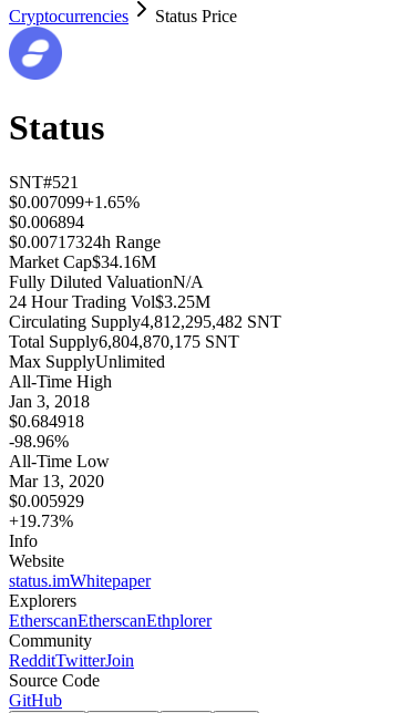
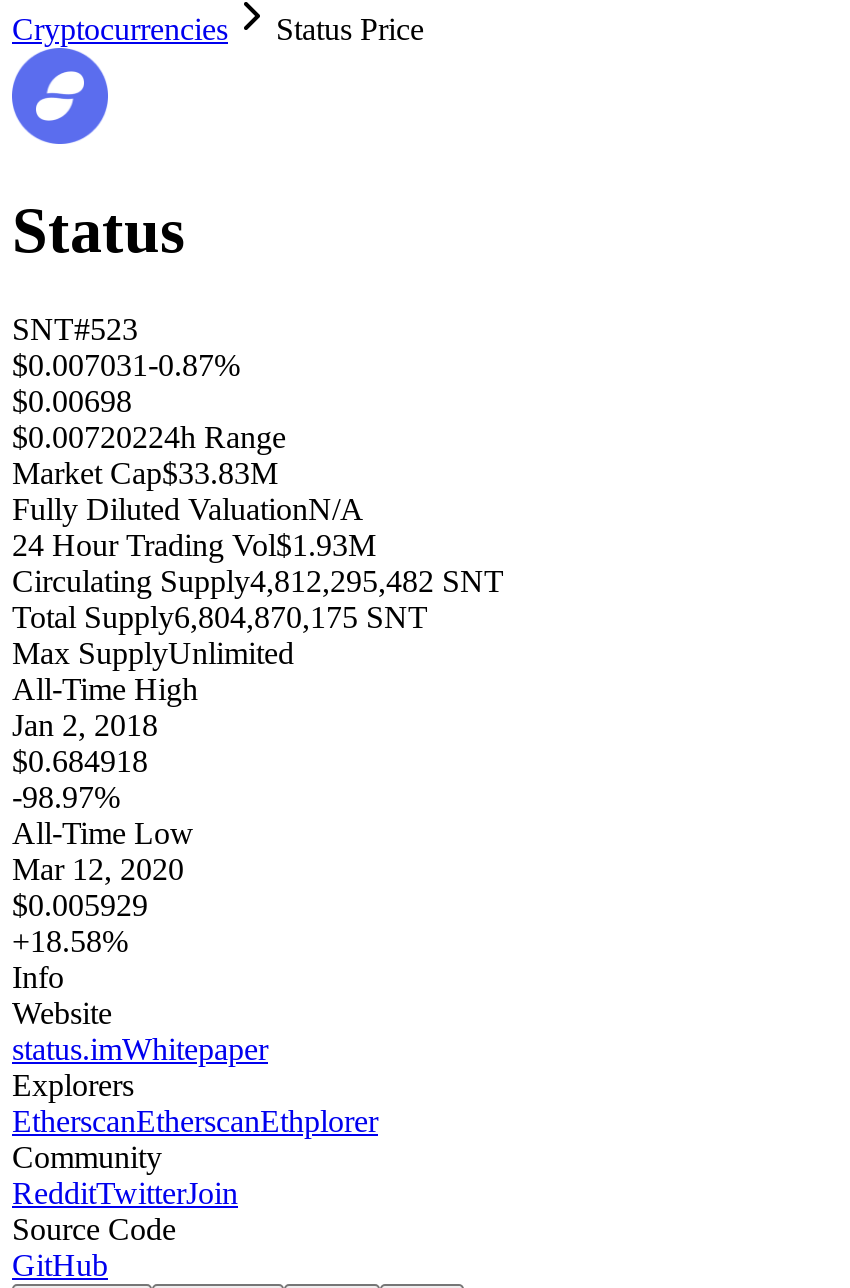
[9,173,79,191] SNT#521 -> [12,312,138,346] SNT#523
[9,193,140,211] $0.007099 +1.65% -> [12,348,240,382] $0.007031 -0.87%
[9,212,84,231] $0.006894 -> [12,384,132,418] $0.00698
[9,232,161,251] $0.00717324h Range -> [12,420,286,454] $0.00720224h Range
[9,252,156,271] Market Cap$34.16M -> [12,456,278,490] Market Cap$33.83M
[9,292,210,311] 24 Hour Trading Vol$3.25M -> [12,528,376,562] 24 Hour Trading Vol$1.93M
[9,392,90,411] Jan 3, 2018 -> [12,708,158,742] Jan 2, 2018
[9,432,69,450] -98.96% -> [12,780,120,814] -98.97%
[9,472,104,490] Mar 13, 2020 -> [12,852,184,886] Mar 12, 2020
[9,511,73,530] +19.73% -> [12,924,128,958] +18.58%

